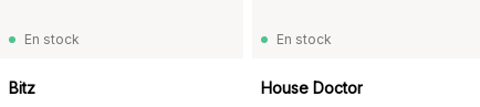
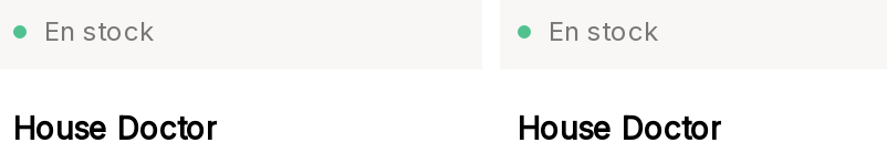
[9,78,35,97] Bitz -> [13,109,217,146] House Doctor

